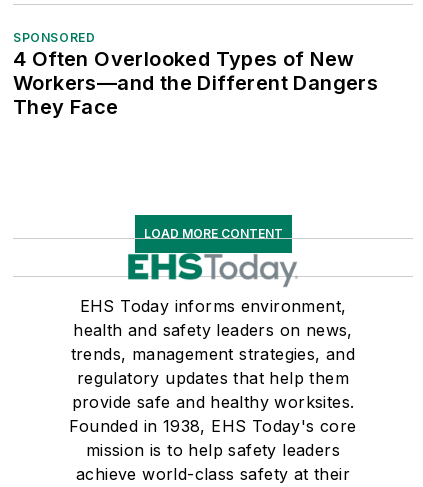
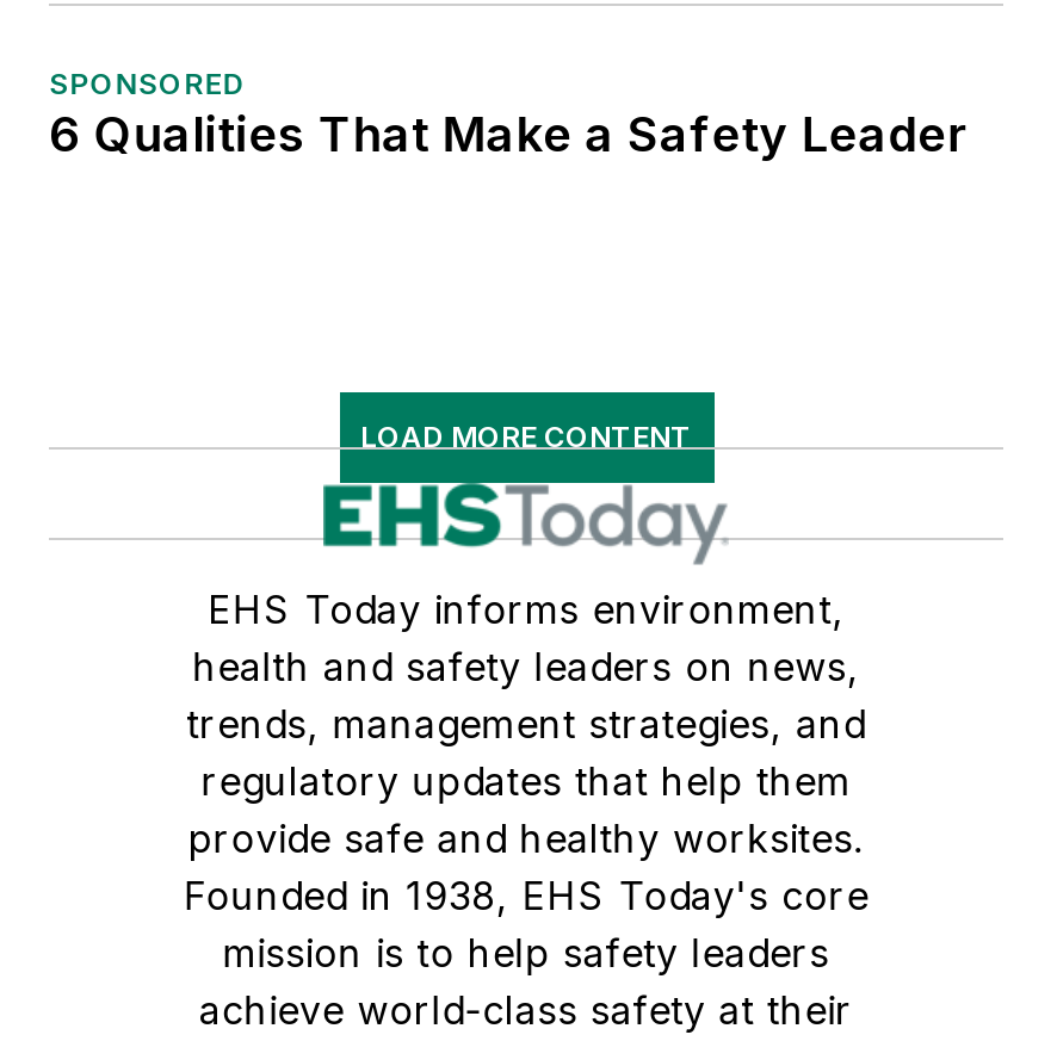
[13,47,378,119] 4 Often Overlooked Types of New | Workers—and the Different Dangers | They Face -> [49,107,967,164] 6 Qualities That Make a Safety Leader

